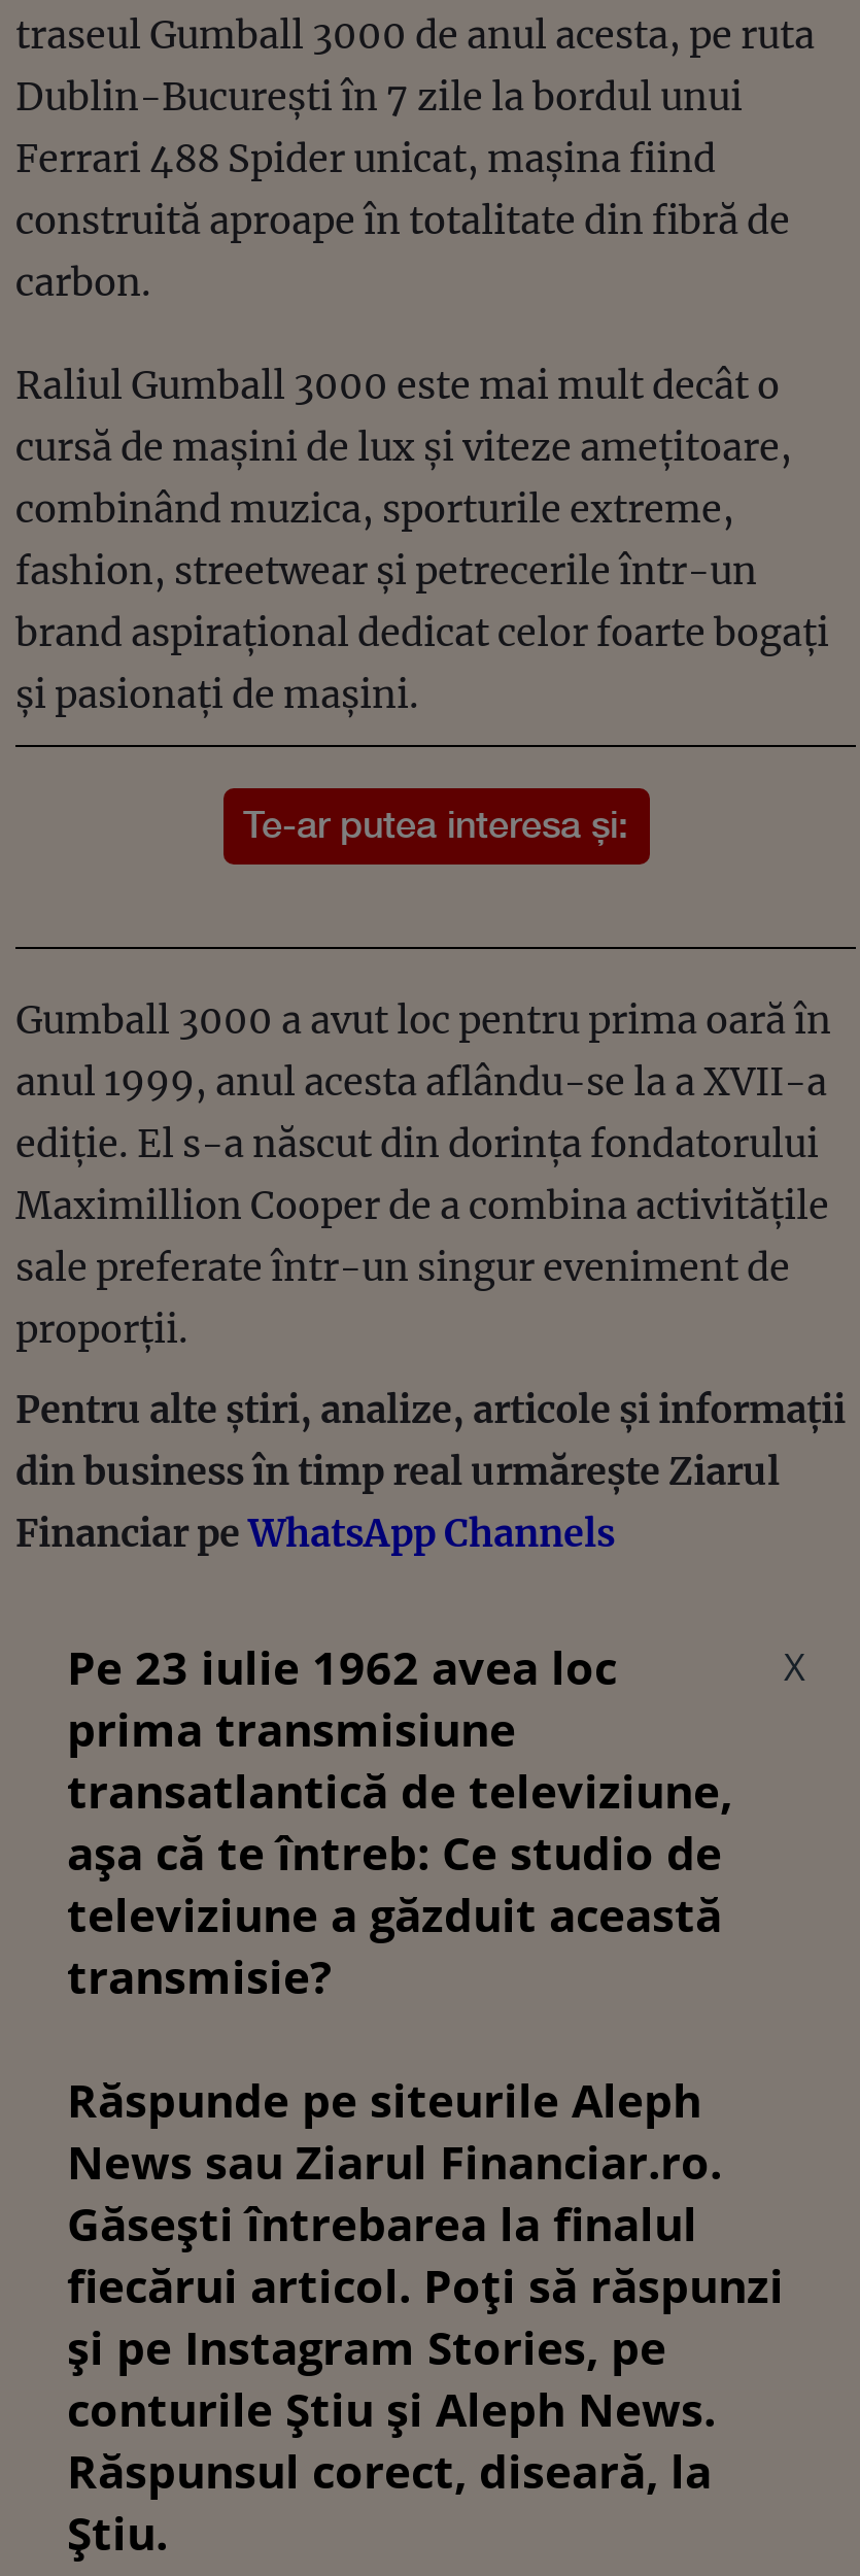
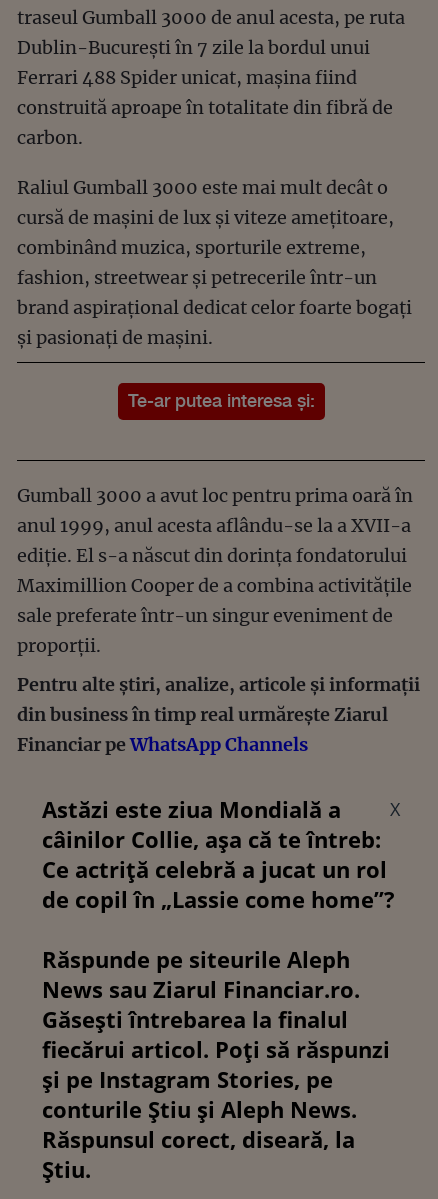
[67,1634,732,2005] Pe 23 iulie 1962 avea loc | prima transmisiune | transatlantică de televiziune, | așa că te întreb: Ce studio de | televiziune a găzduit această | transmisie? -> [42,793,395,913] Astăzi este ziua Mondială a | câinilor Collie, așa că te întreb: | Ce actriță celebră a jucat un rol | de copil în „Lassie come home”?

